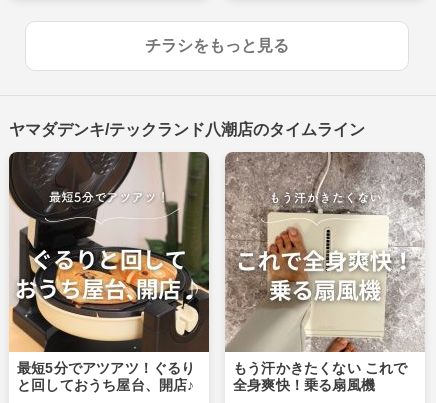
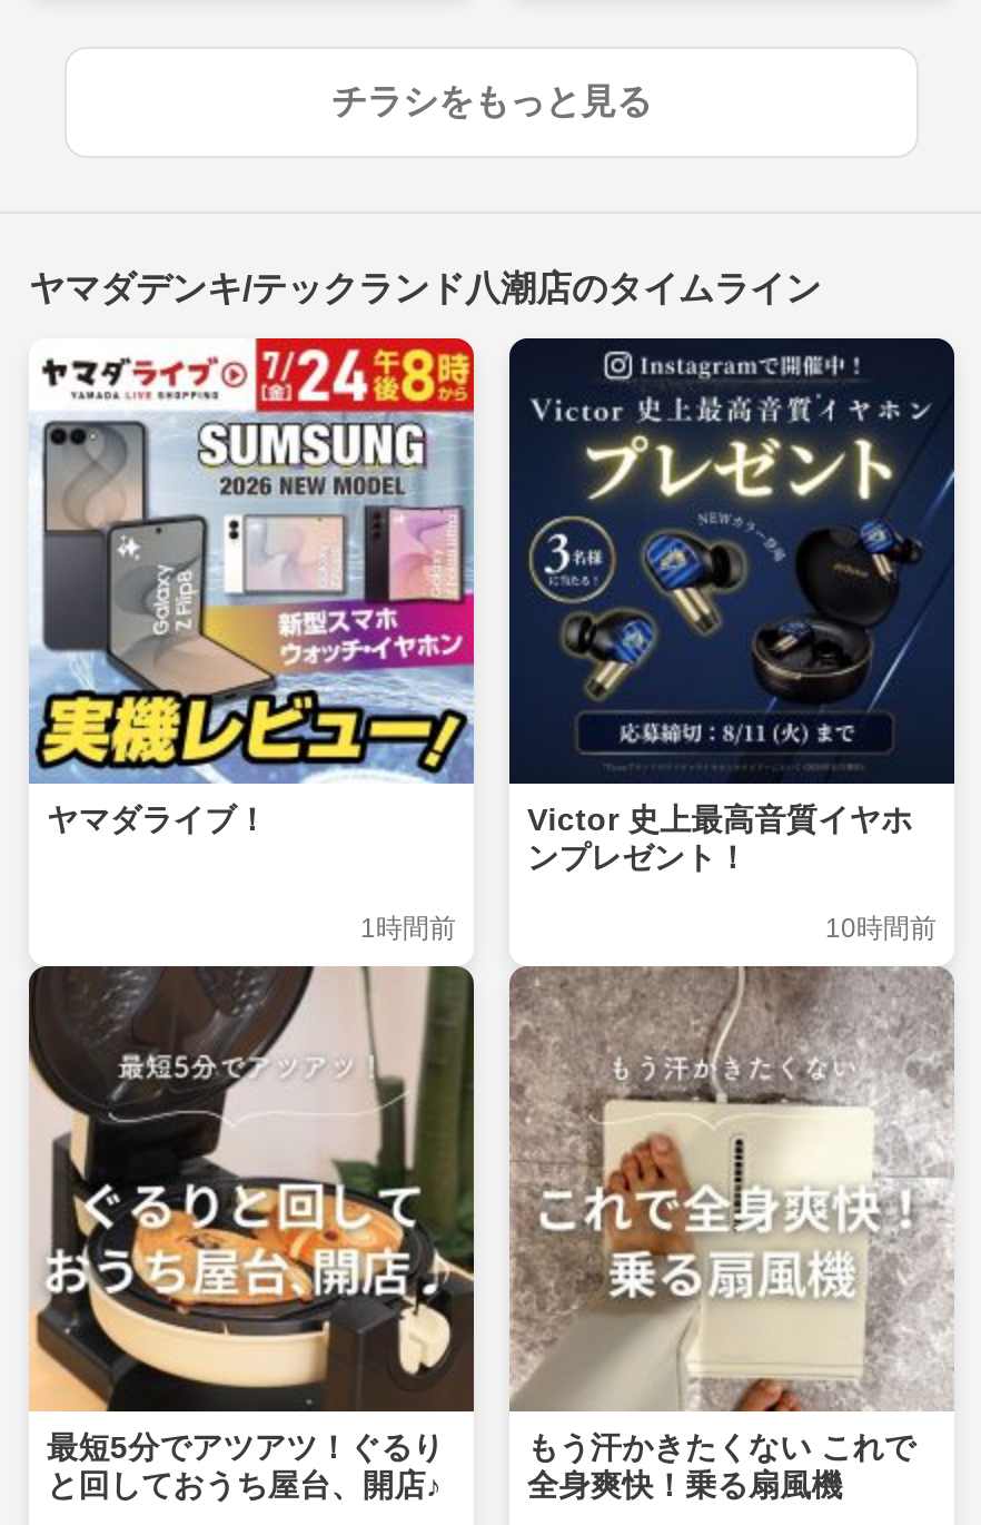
none -> [27,336,476,943] [image] | ヤマダライブ！ | 1時間前
none -> [507,336,957,943] [image] | Victor 史上最高音質イヤホ | ンプレゼント！ | 10時間前

